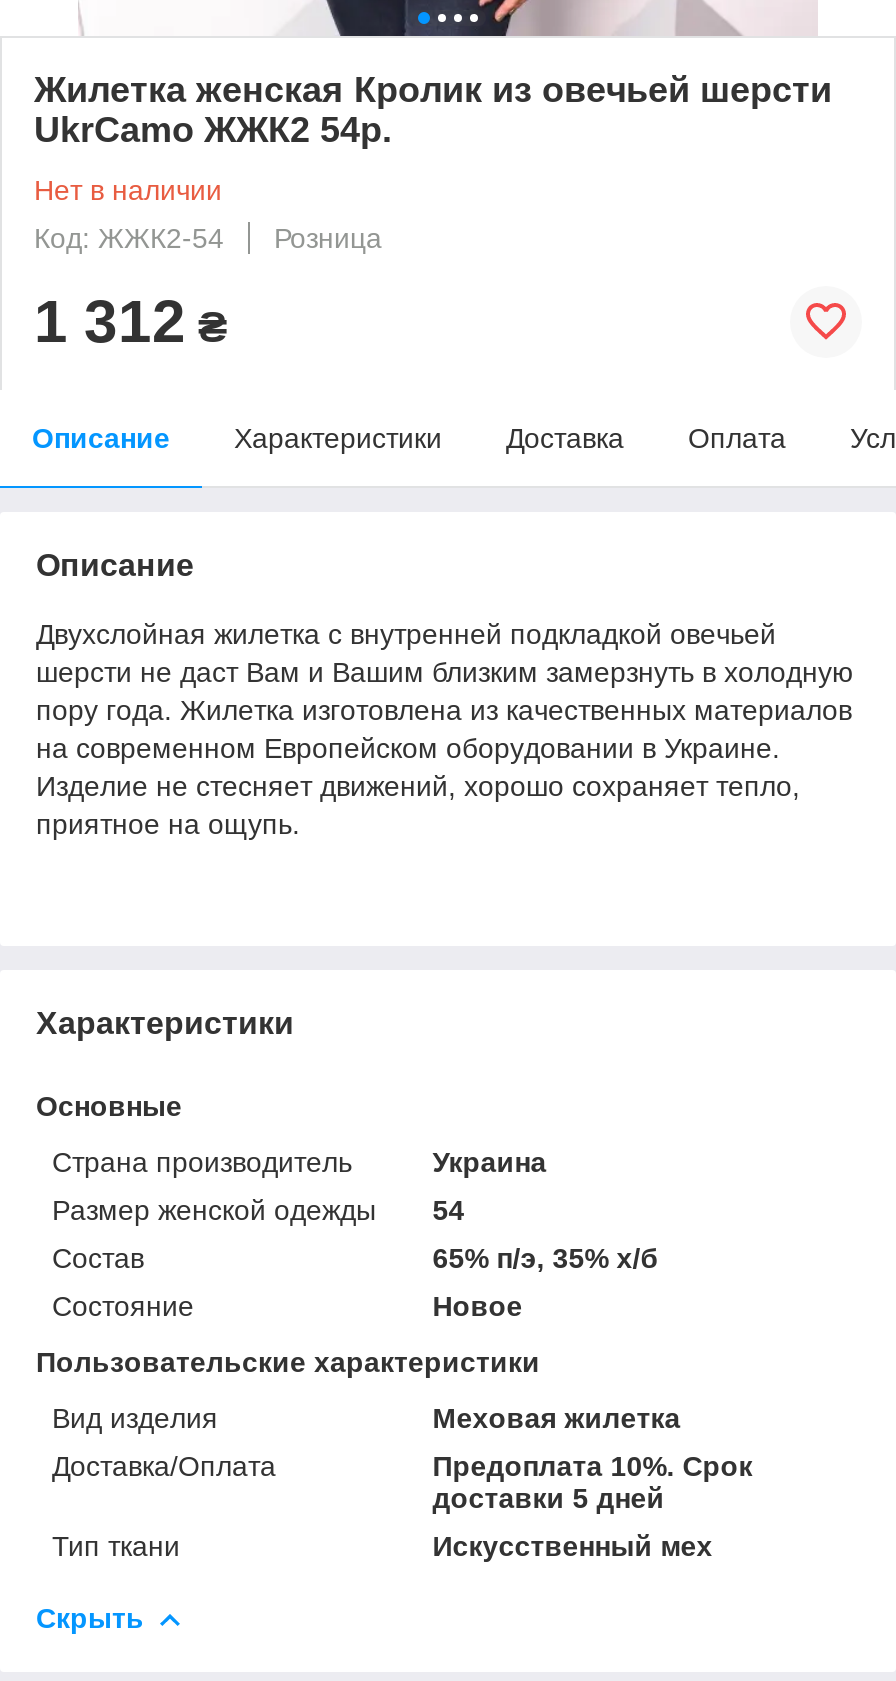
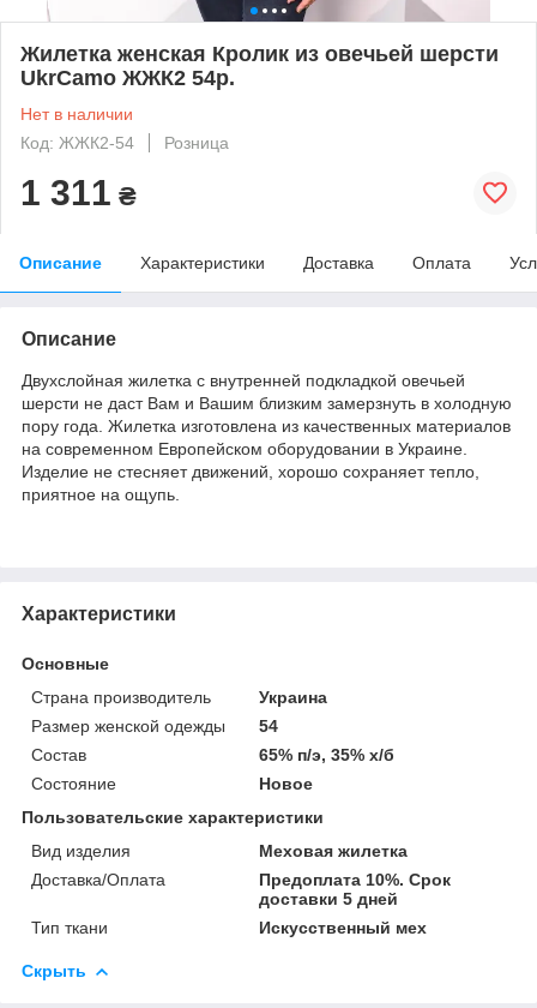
[34,288,228,354] 1 312 ₴ -> [20,173,137,212] 1 311 ₴

